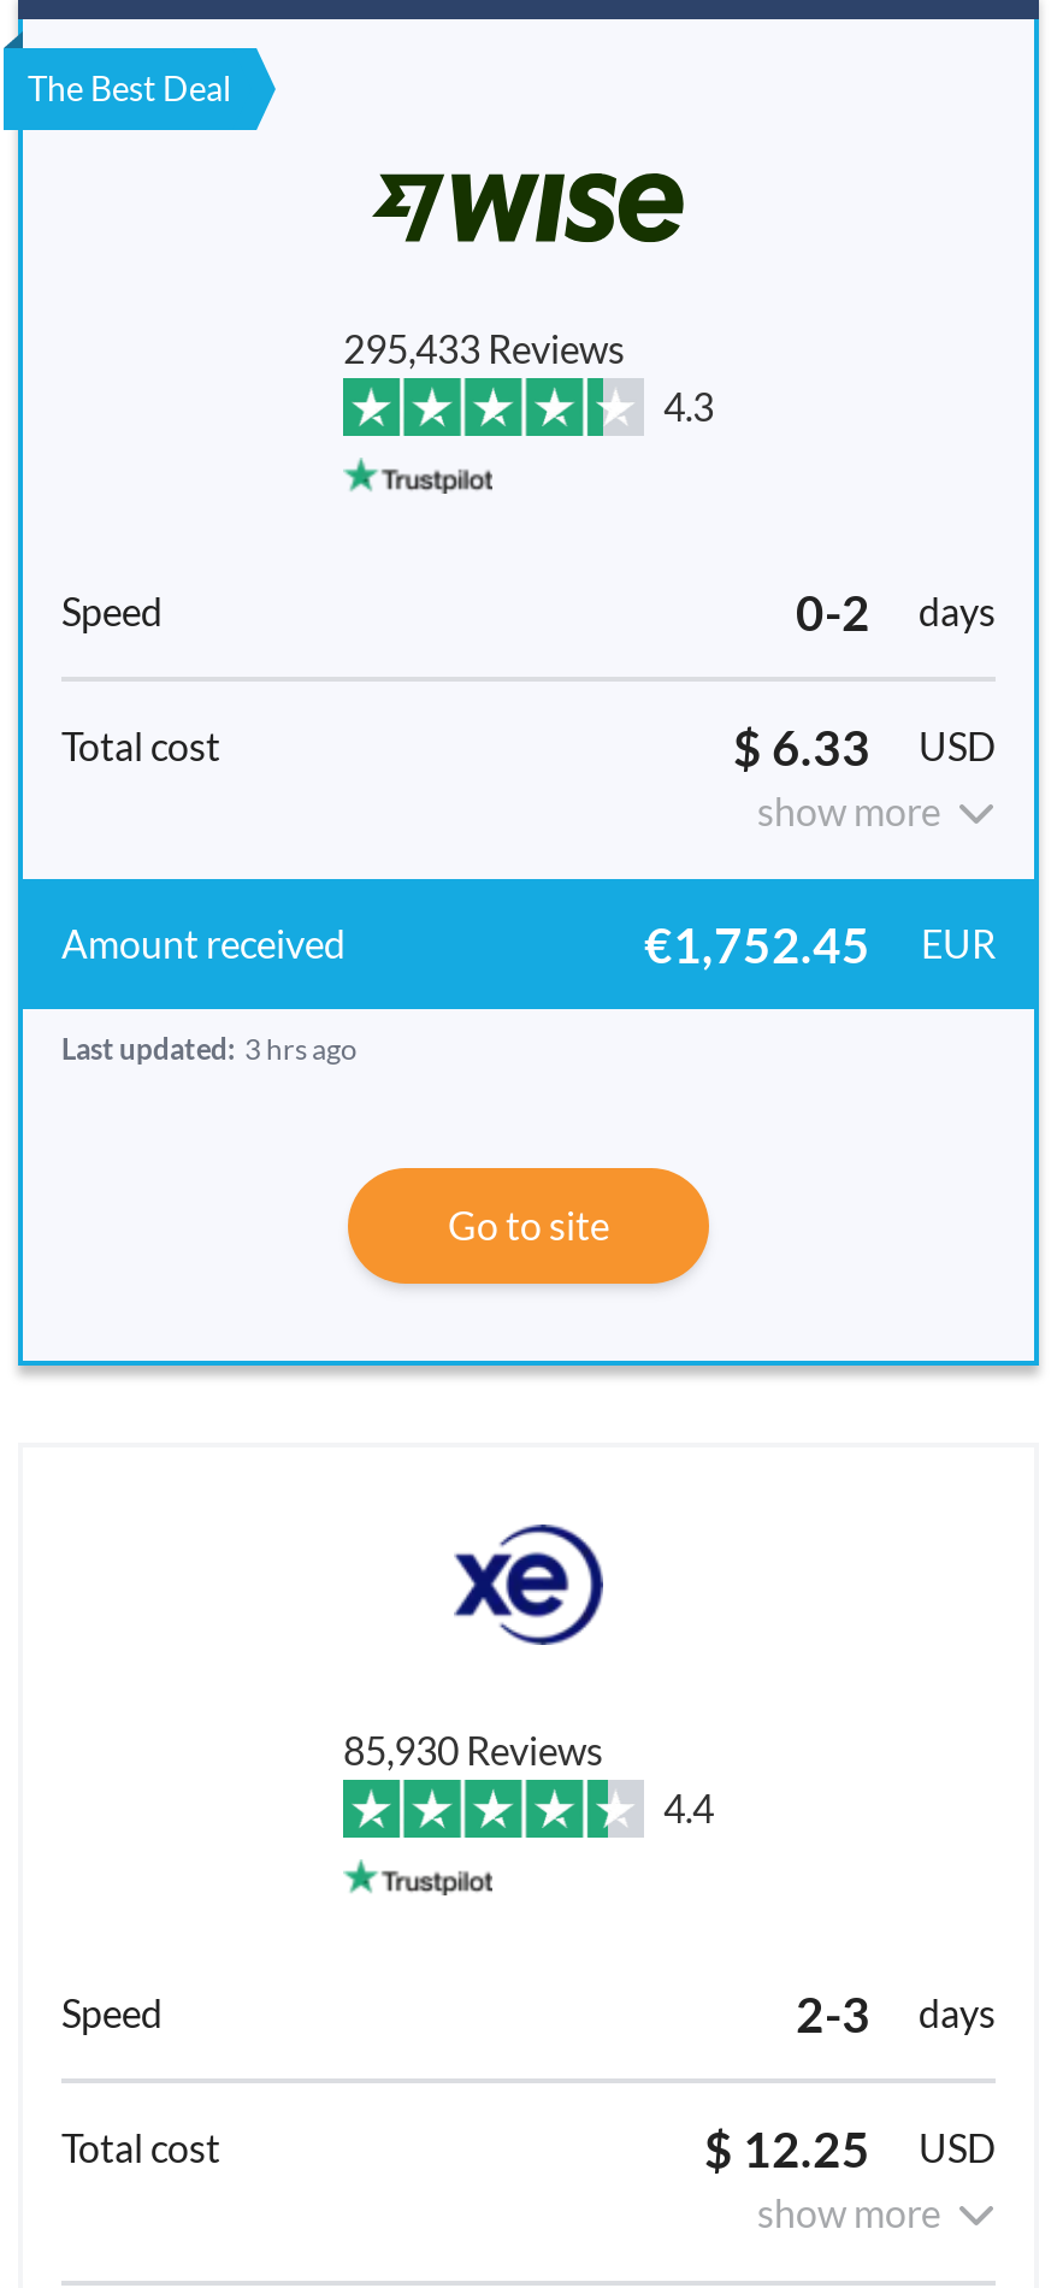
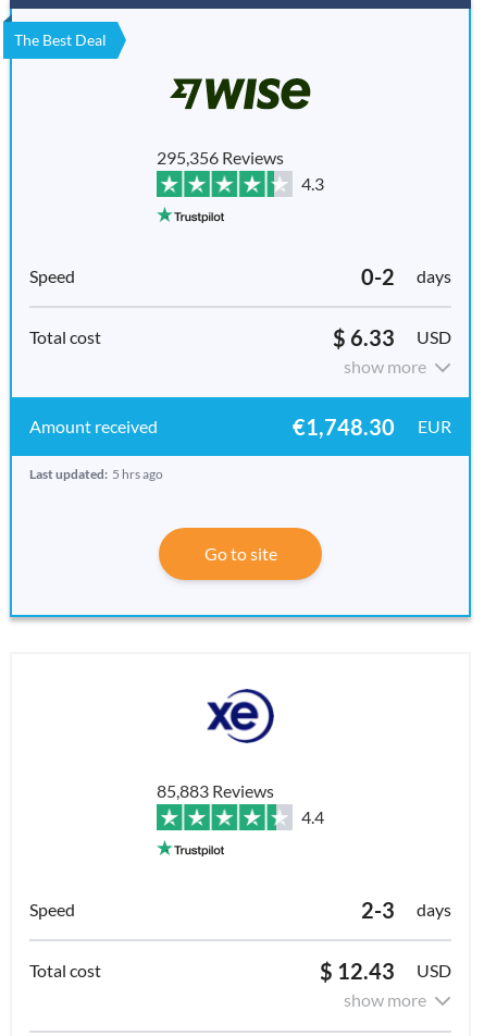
[343,326,625,372] 295,433 Reviews -> [157,147,284,168] 295,356 Reviews
[644,916,996,974] €1,752.45 EUR -> [293,414,451,440] €1,748.30 EUR
[61,1032,358,1068] Last updated: 3 hrs ago -> [29,466,163,483] Last updated: 5 hrs ago
[343,1728,603,1774] 85,930 Reviews -> [157,781,274,801] 85,883 Reviews
[704,2120,996,2178] $ 12.25 USD -> [320,958,451,984] $ 12.43 USD

